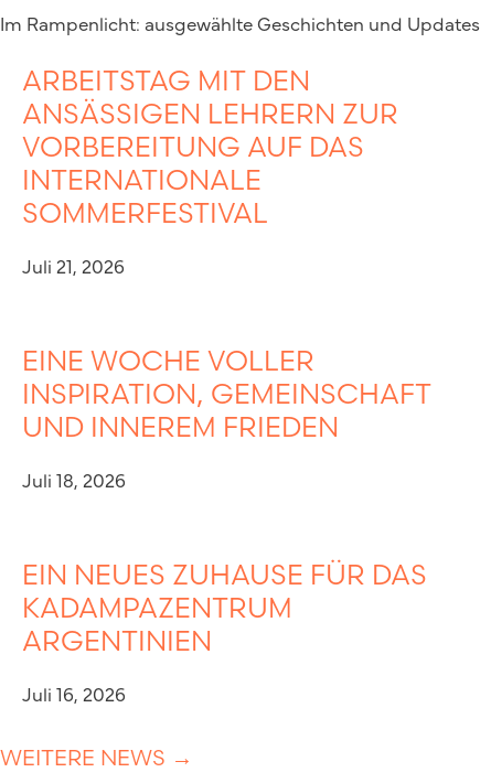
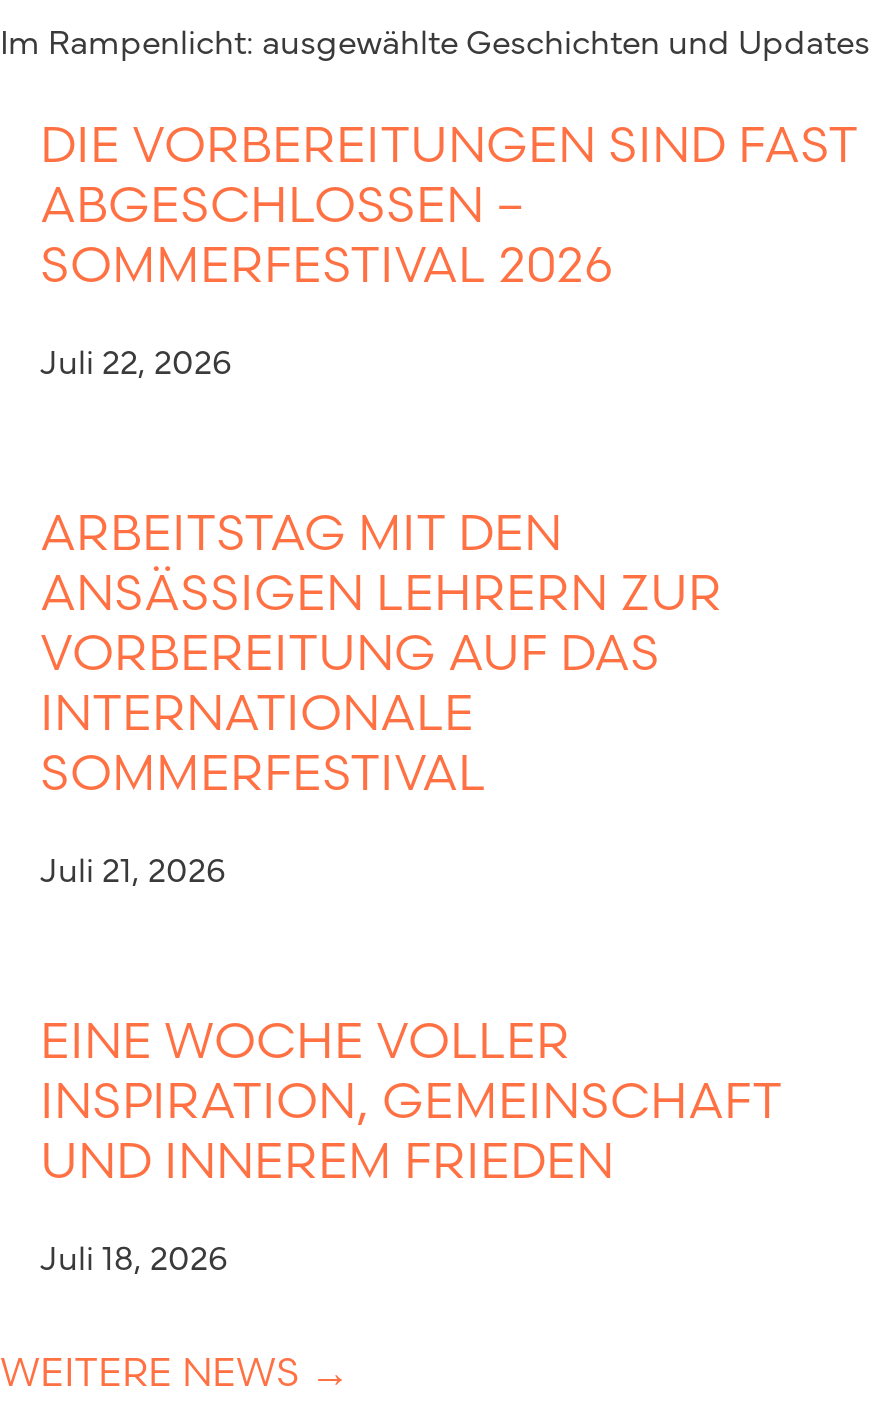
none -> [40,114,858,382] DIE VORBEREITUNGEN SIND FAST | ABGESCHLOSSEN – | SOMMERFESTIVAL 2026 | Juli 22, 2026
moved [22,64,431,492] -> [40,502,782,1278]: ARBEITSTAG MIT DEN | ANSÄSSIGEN LEHRERN ZUR | VORBEREITUNG AUF DAS | ... | UND INNEREM FRIEDEN | Juli 18, 2026
[22,558,427,706] EIN NEUES ZUHAUSE FÜR DAS | KADAMPAZENTRUM | ARGENTINIEN | Juli 16, 2026 -> none

